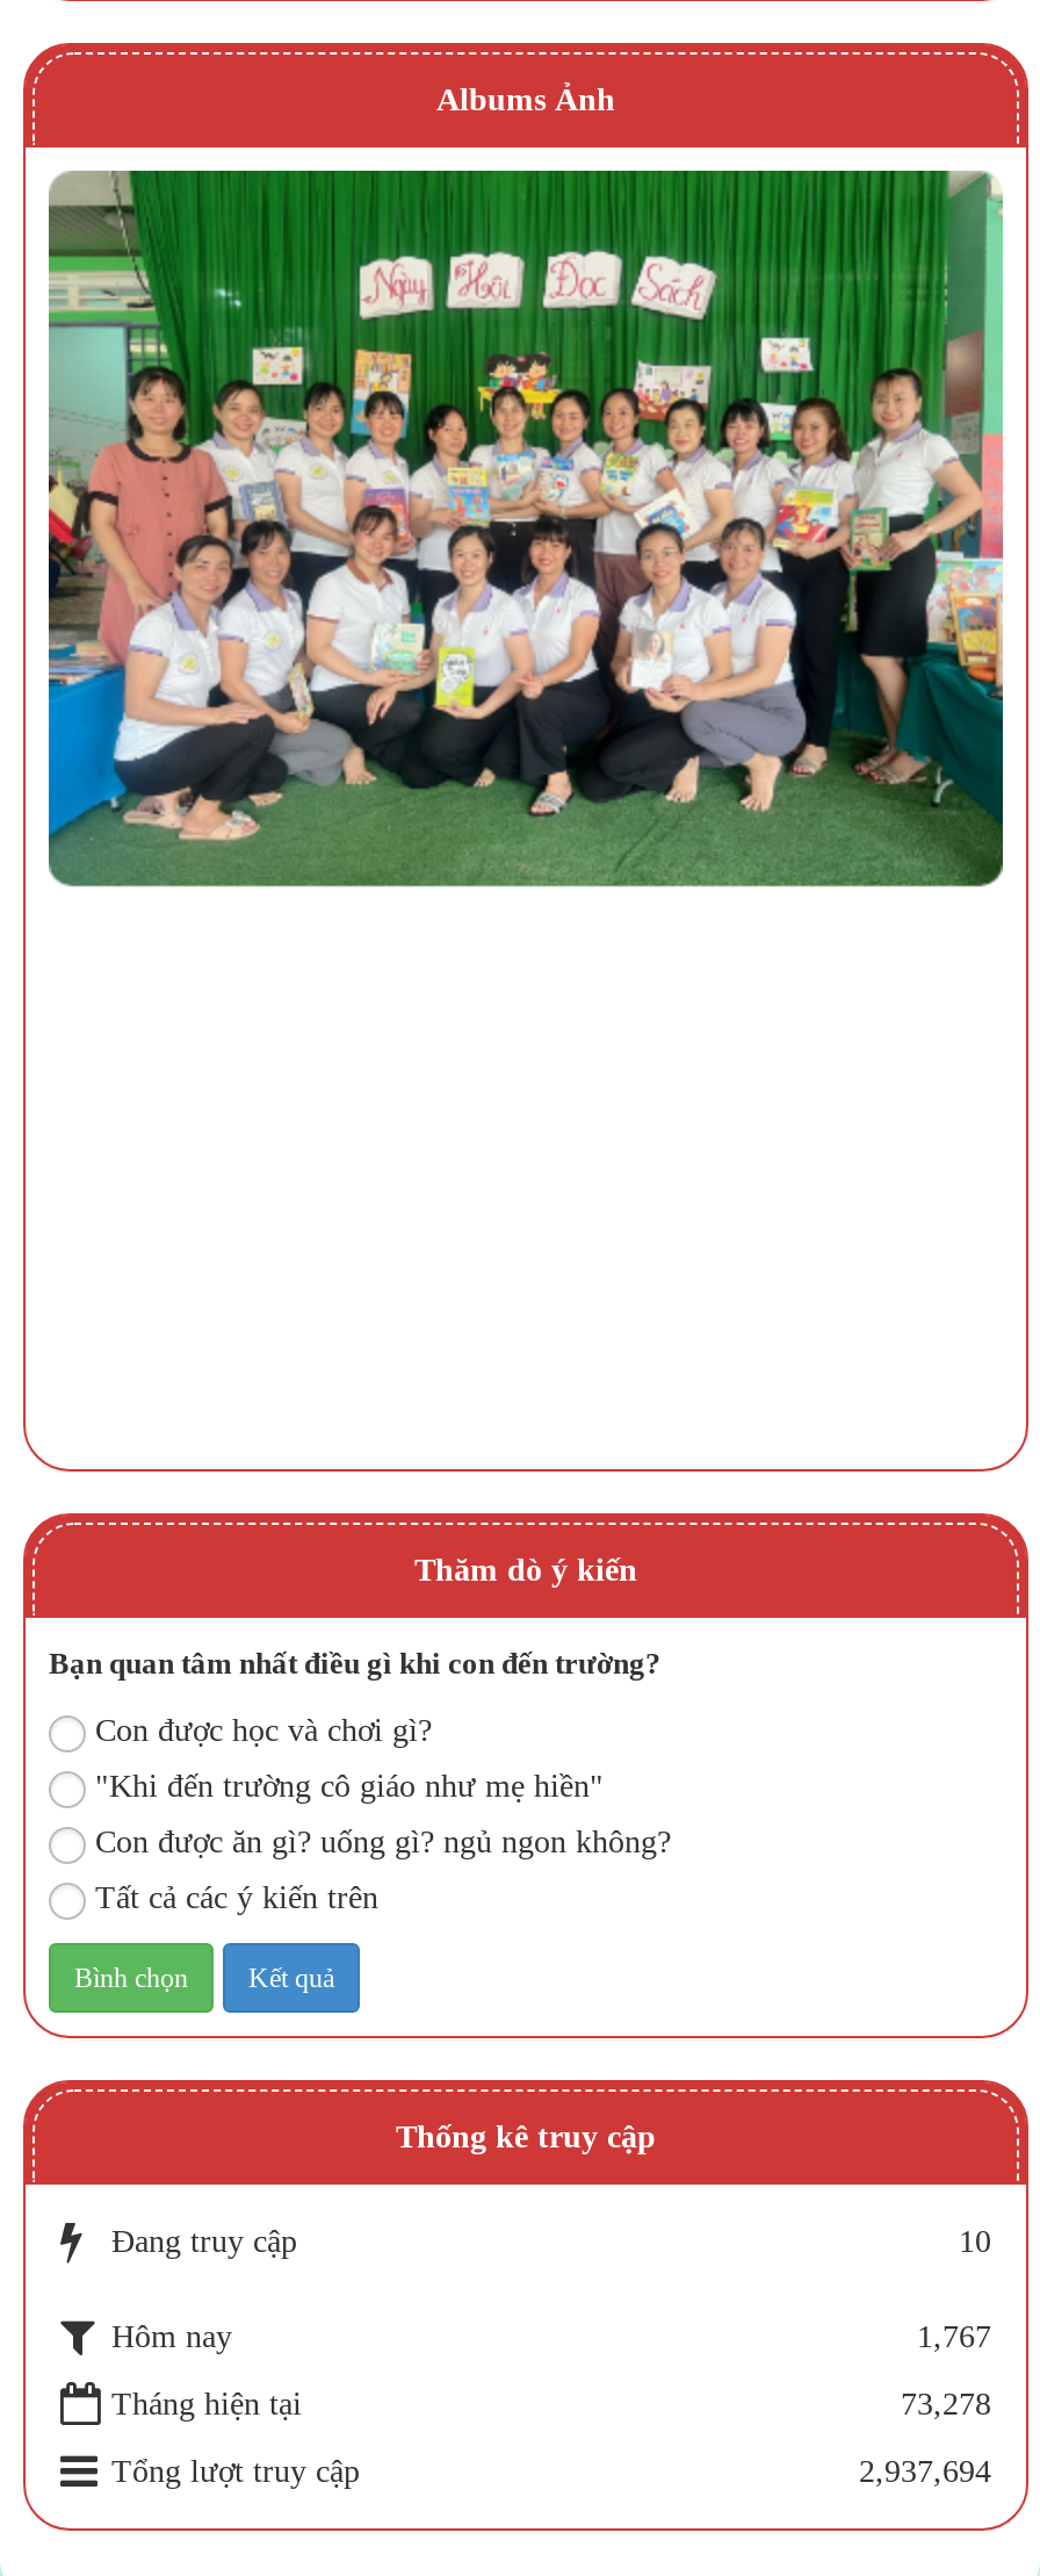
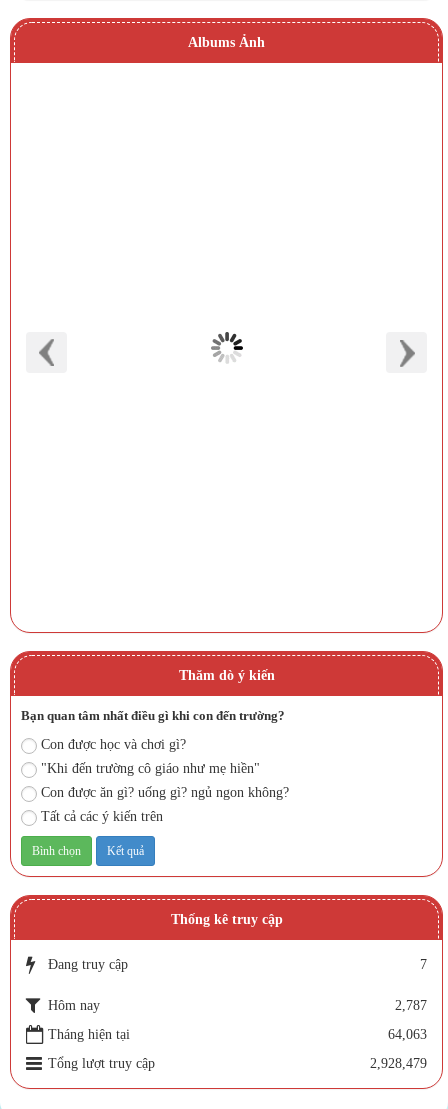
[46,167,1005,890] [image] -> none
[959,2223,991,2258] 10 -> [420,957,427,972] 7
[917,2318,991,2353] 1,767 -> [395,998,427,1013] 2,787
[901,2385,991,2420] 73,278 -> [388,1027,427,1042] 64,063
[859,2453,991,2488] 2,937,694 -> [370,1056,427,1071] 2,928,479

